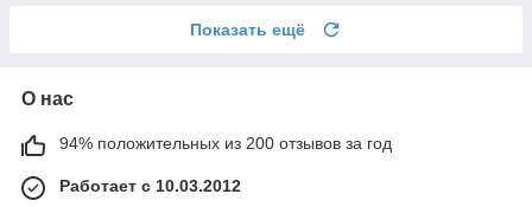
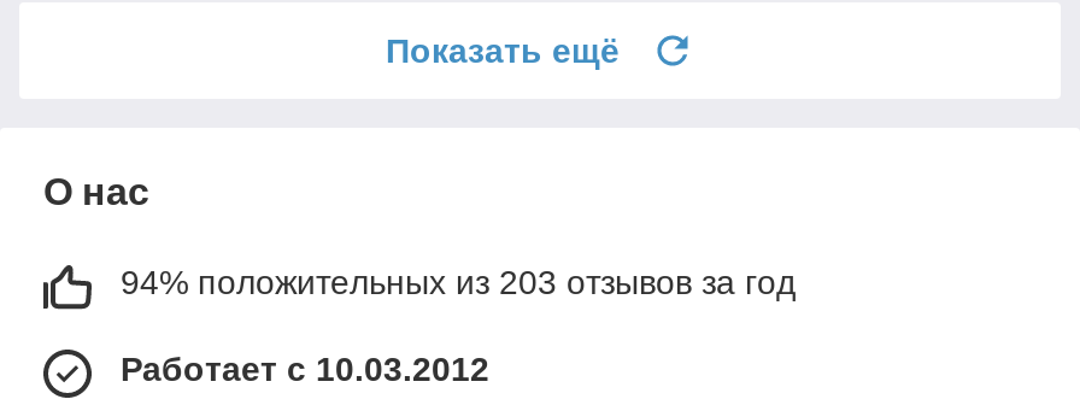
[59,133,392,152] 94% положительных из 200 отзывов за год -> [121,262,796,301] 94% положительных из 203 отзывов за год

